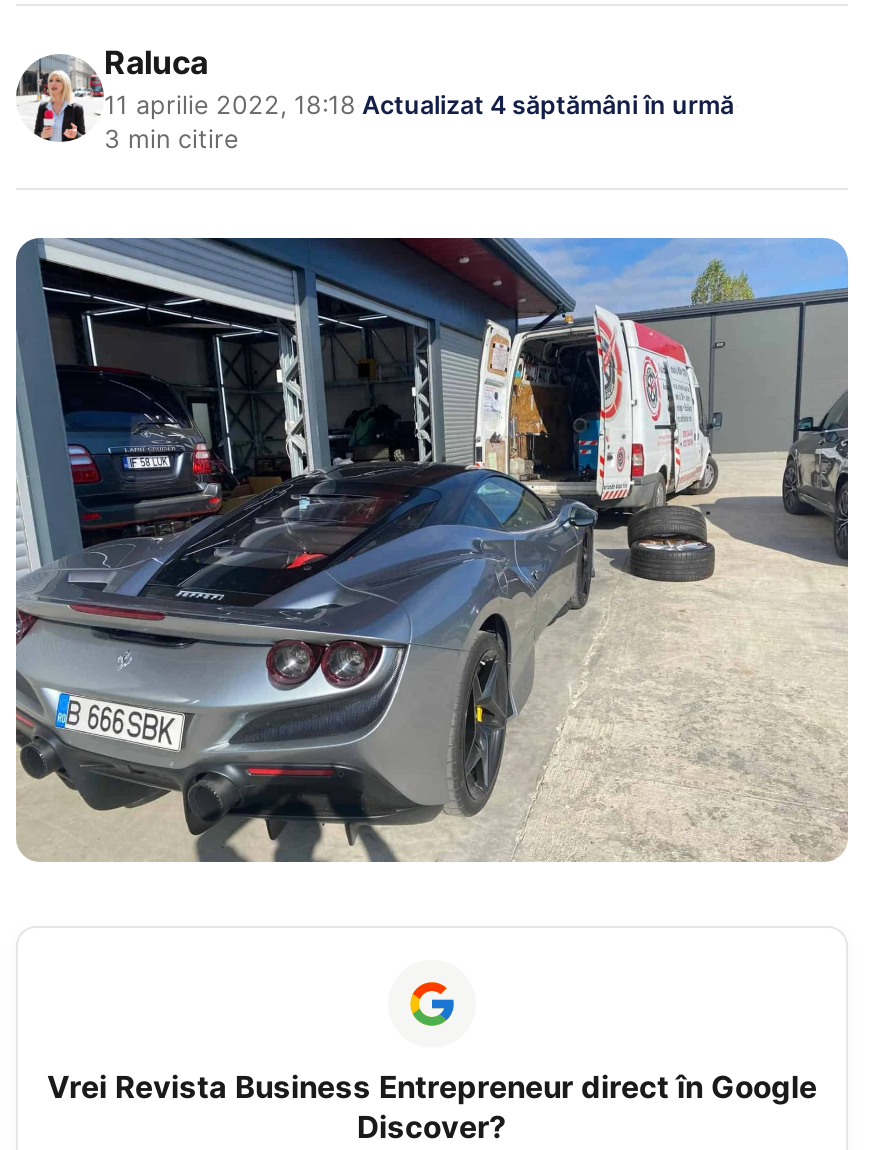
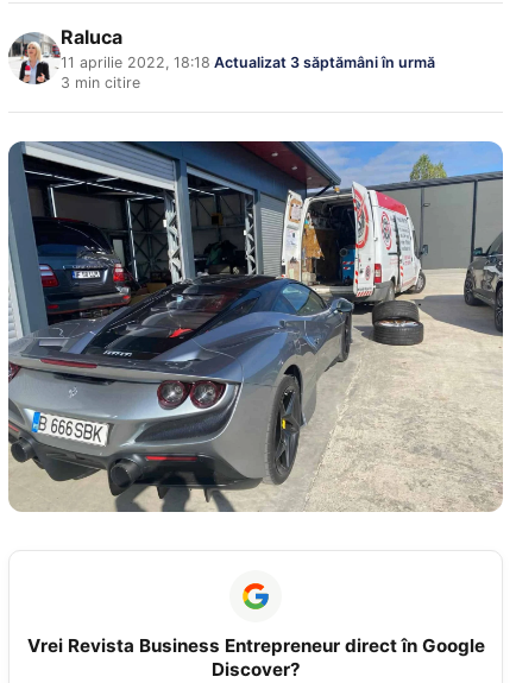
[104,90,740,120] 11 aprilie 2022, 18:18 · Actualizat 4 săptămâni în urmă · -> [61,54,439,72] 11 aprilie 2022, 18:18 · Actualizat 3 săptămâni în urmă ·

